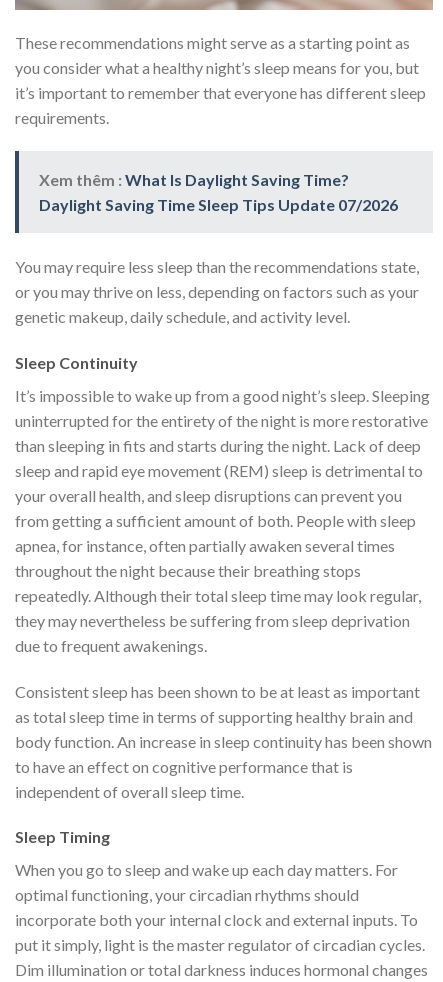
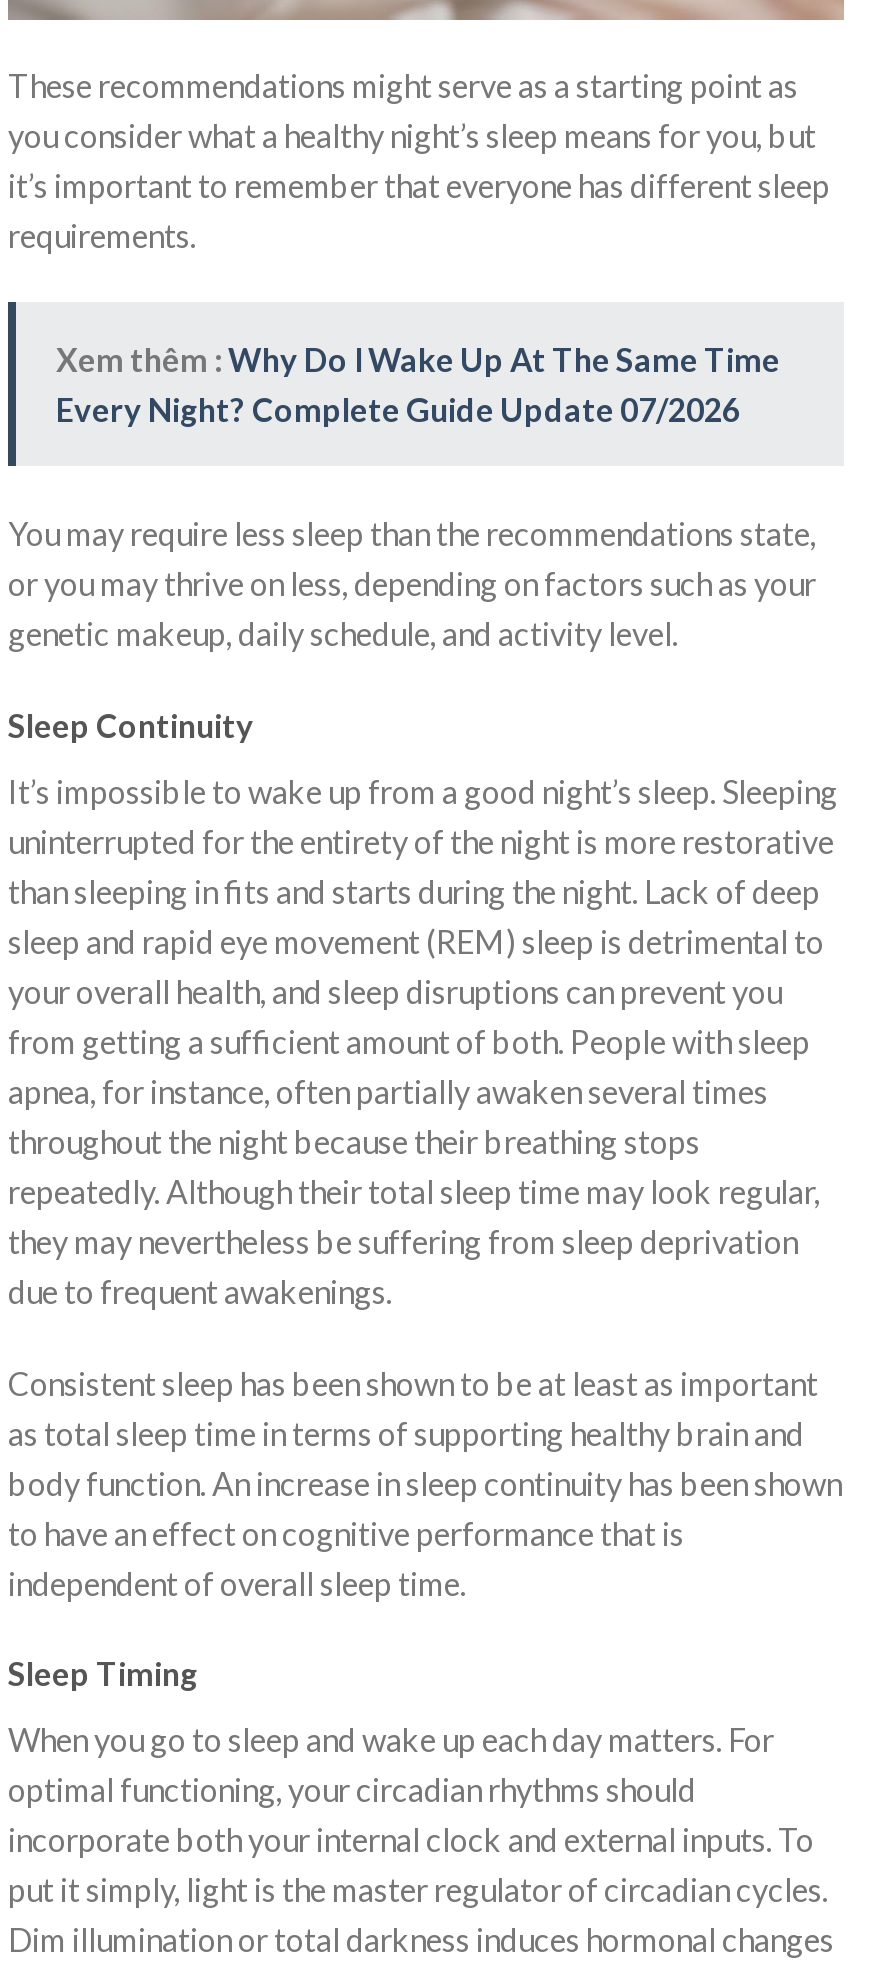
[39,170,398,214] Xem thêm : What Is Daylight Saving Time? | Daylight Saving Time Sleep Tips Update 07/2026 -> [56,340,780,428] Xem thêm : Why Do I Wake Up At The Same Time | Every Night? Complete Guide Update 07/2026

